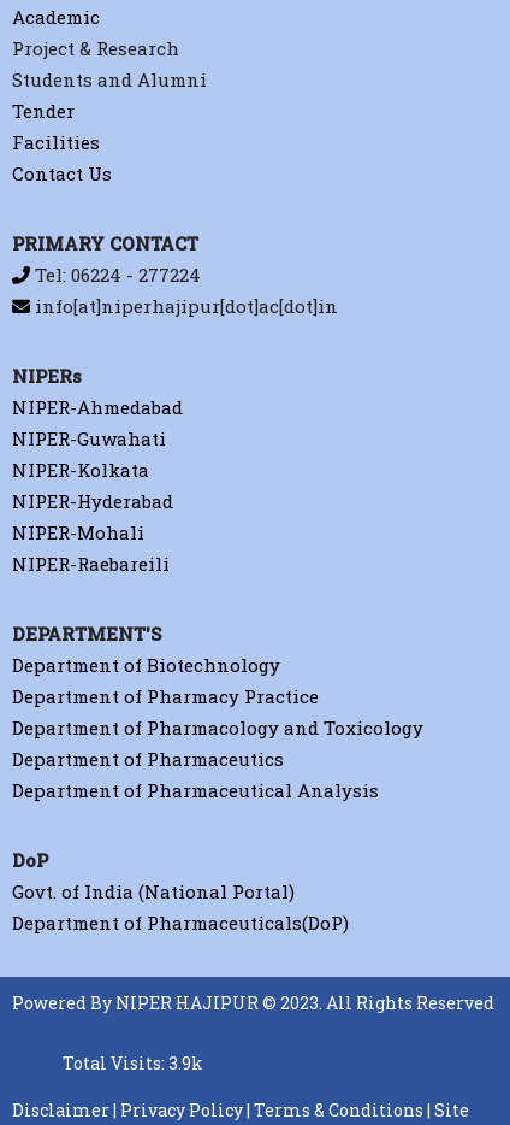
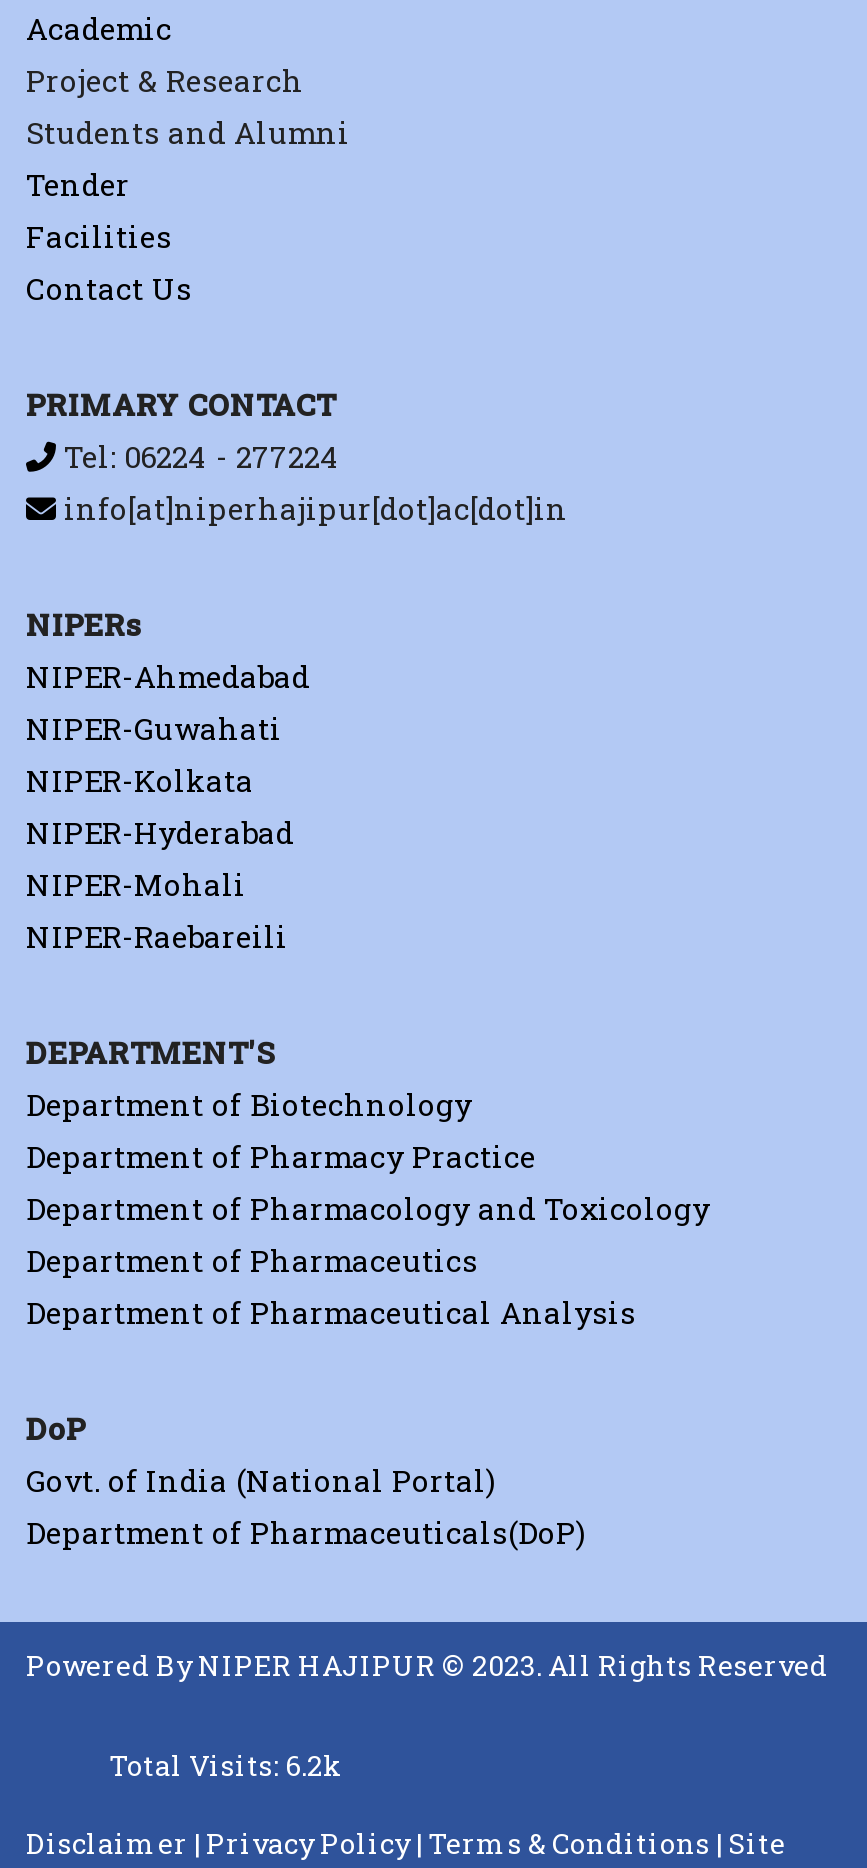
[62,1052,203,1074] Total Visits: 3.9k -> [109,1746,343,1784] Total Visits: 6.2k

